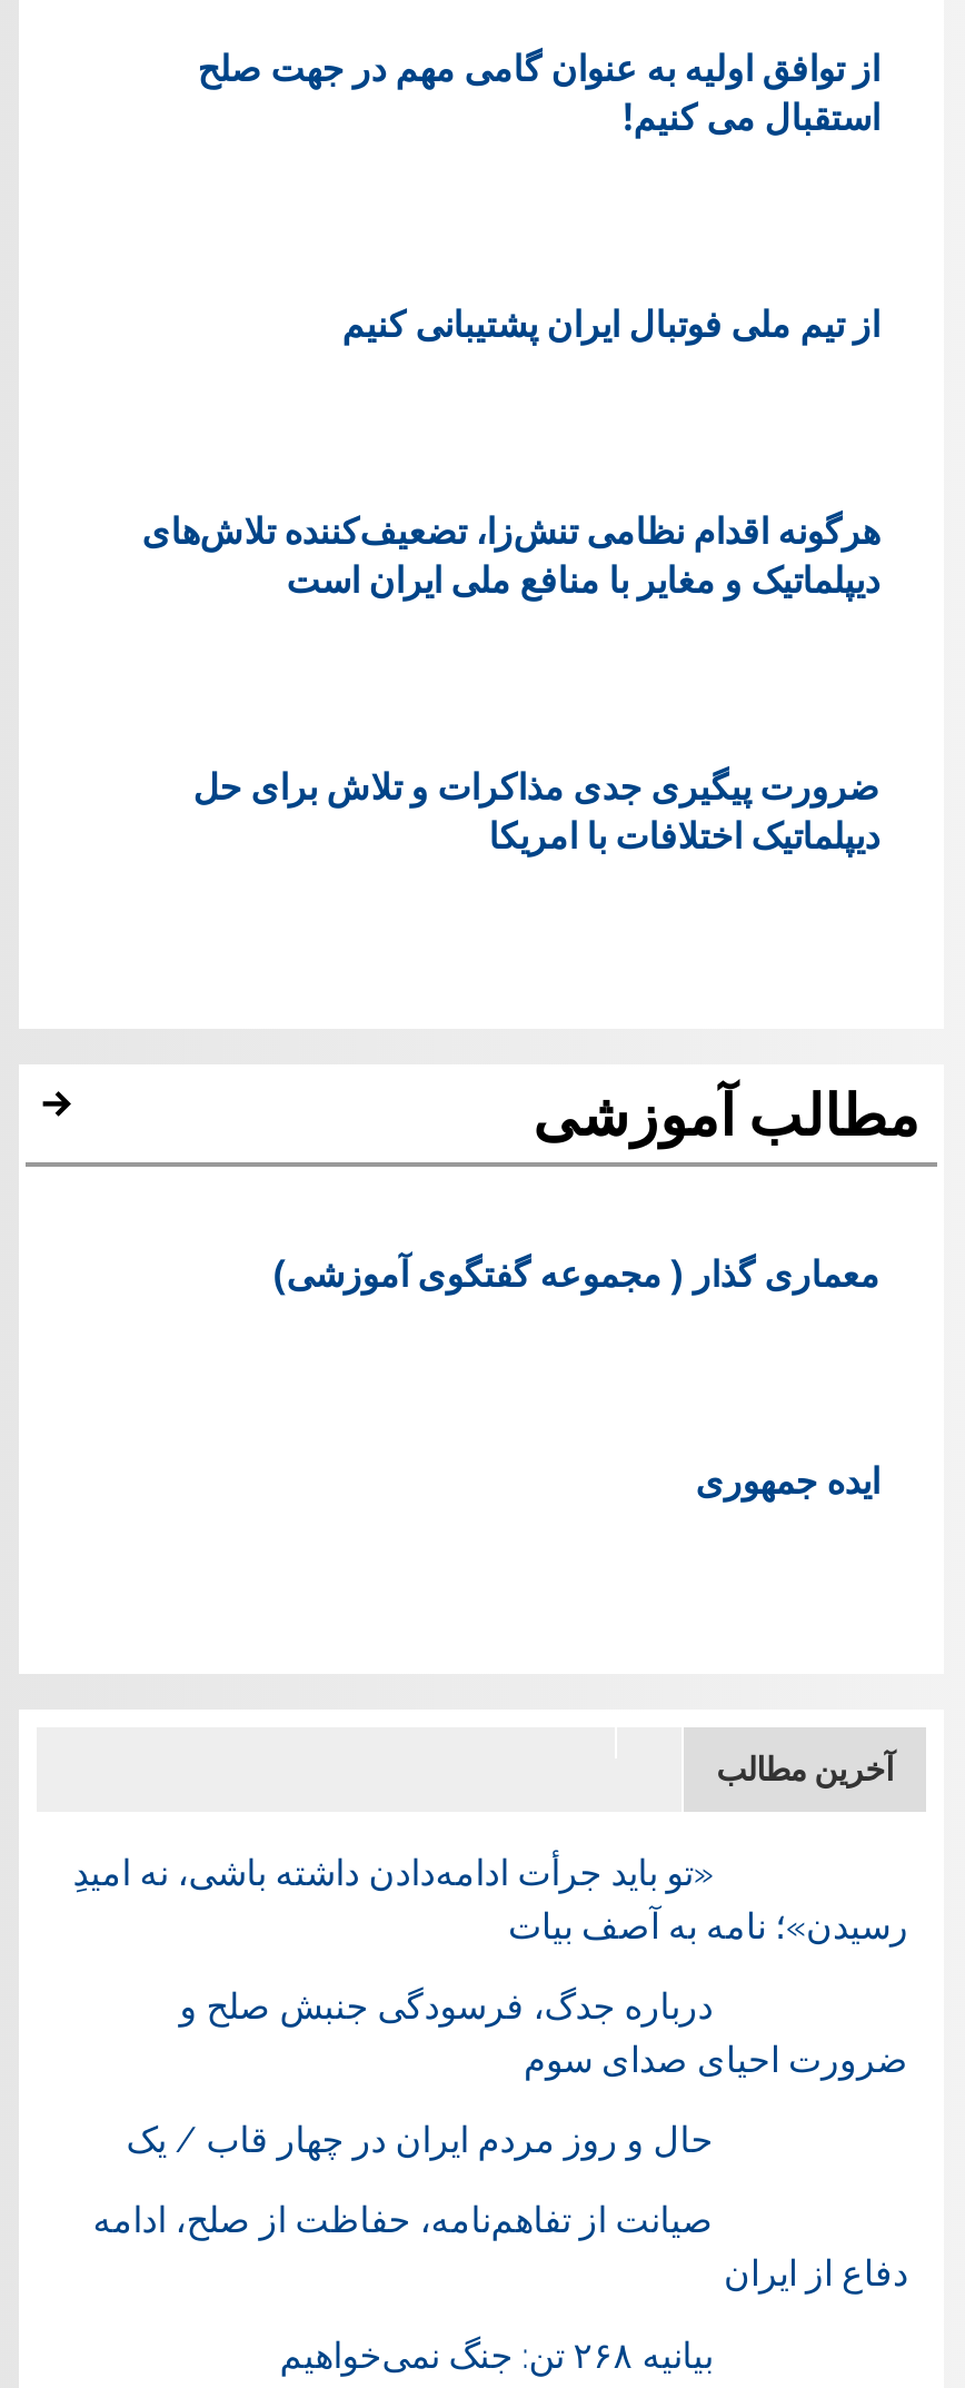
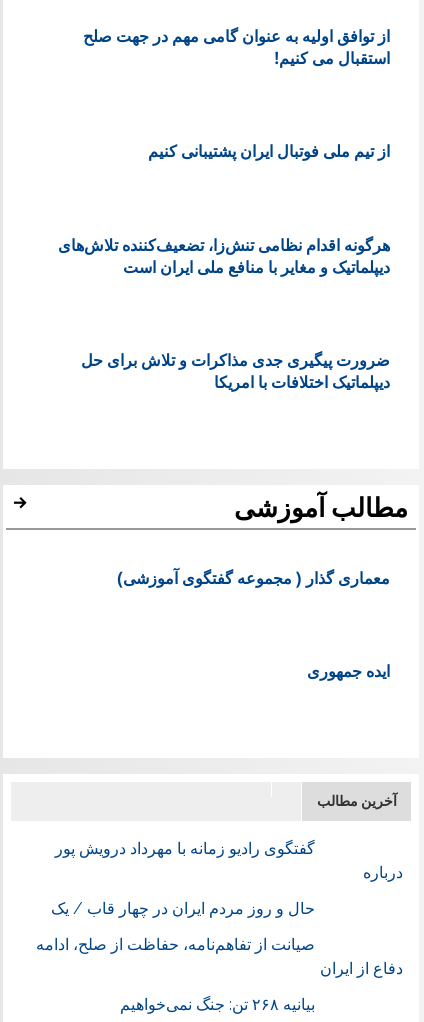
[73,1852,908,2081] «تو باید جرأت ادامه‌دادن داشته باشی، نه امیدِ | رسیدن»؛ نامه به آصف بیات | درباره جدگ، فرسودگی جنبش صلح و | ضرورت احیای صدای سوم -> [55,839,403,882] گفتگوی رادیو زمانه با مهرداد درویش پور | درباره

